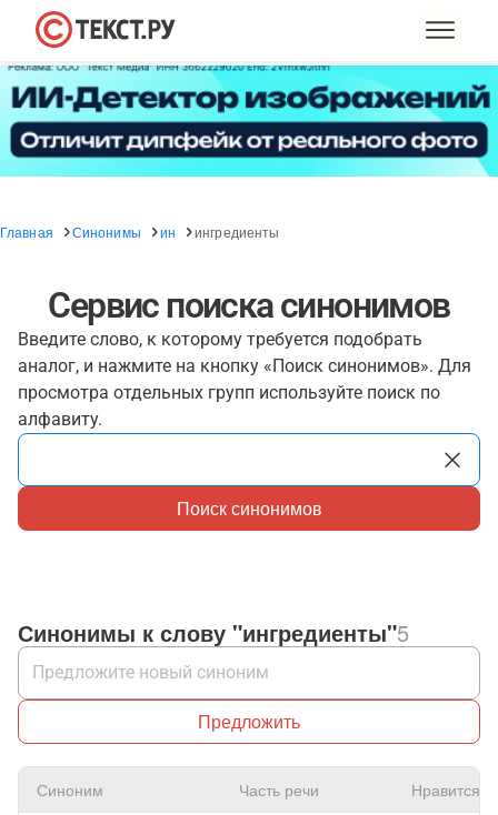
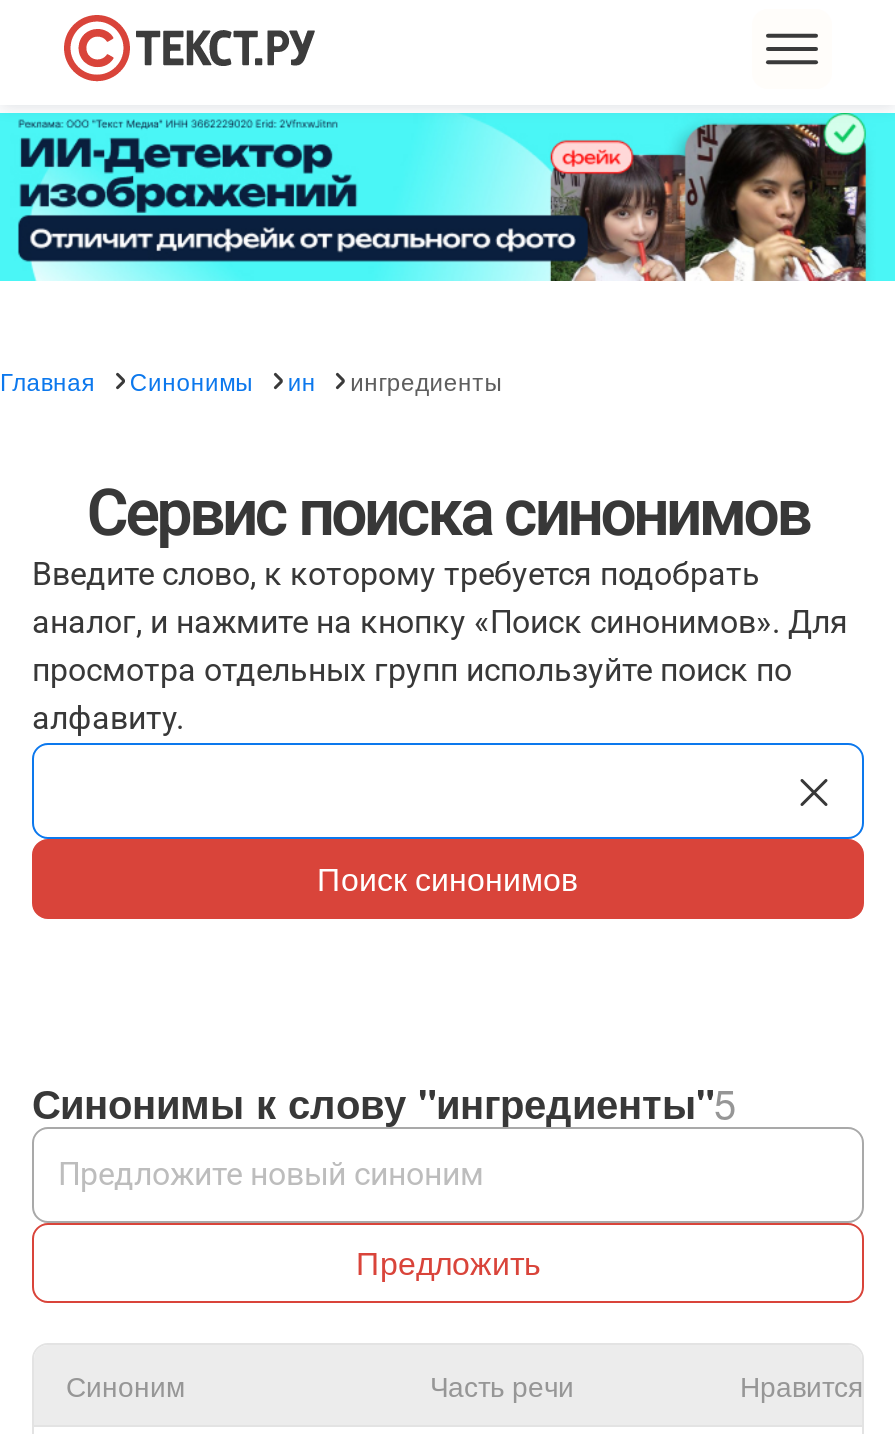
[3,64,491,178] [image] -> [6,113,878,283] [image]

